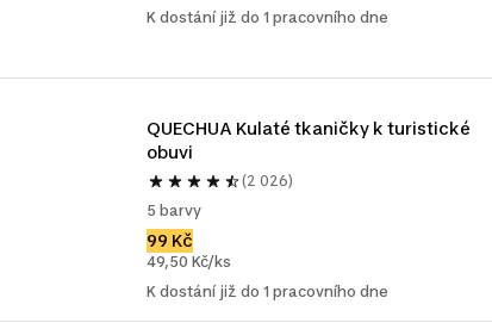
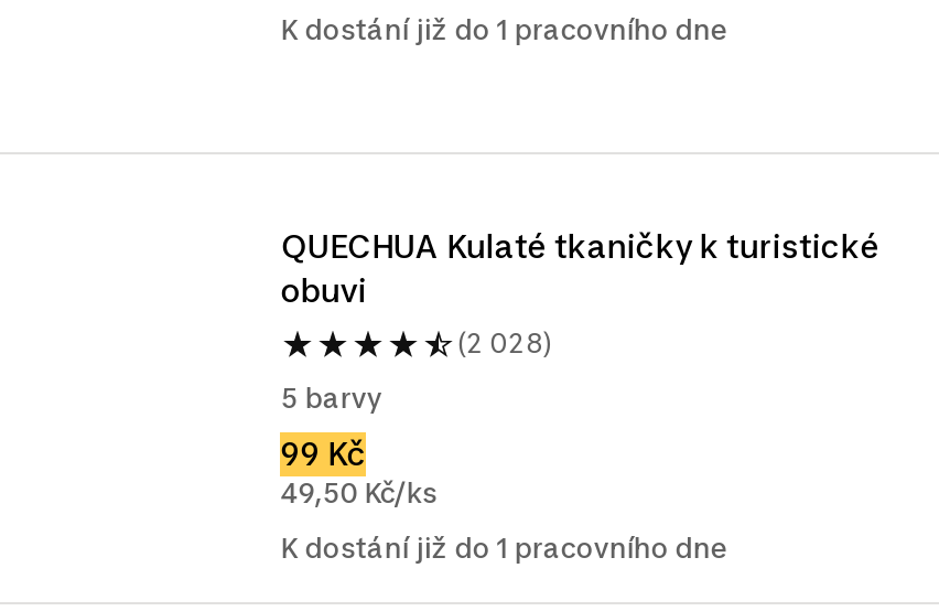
[242,172,293,190] (2 026) -> [457,326,552,360] (2 028)

